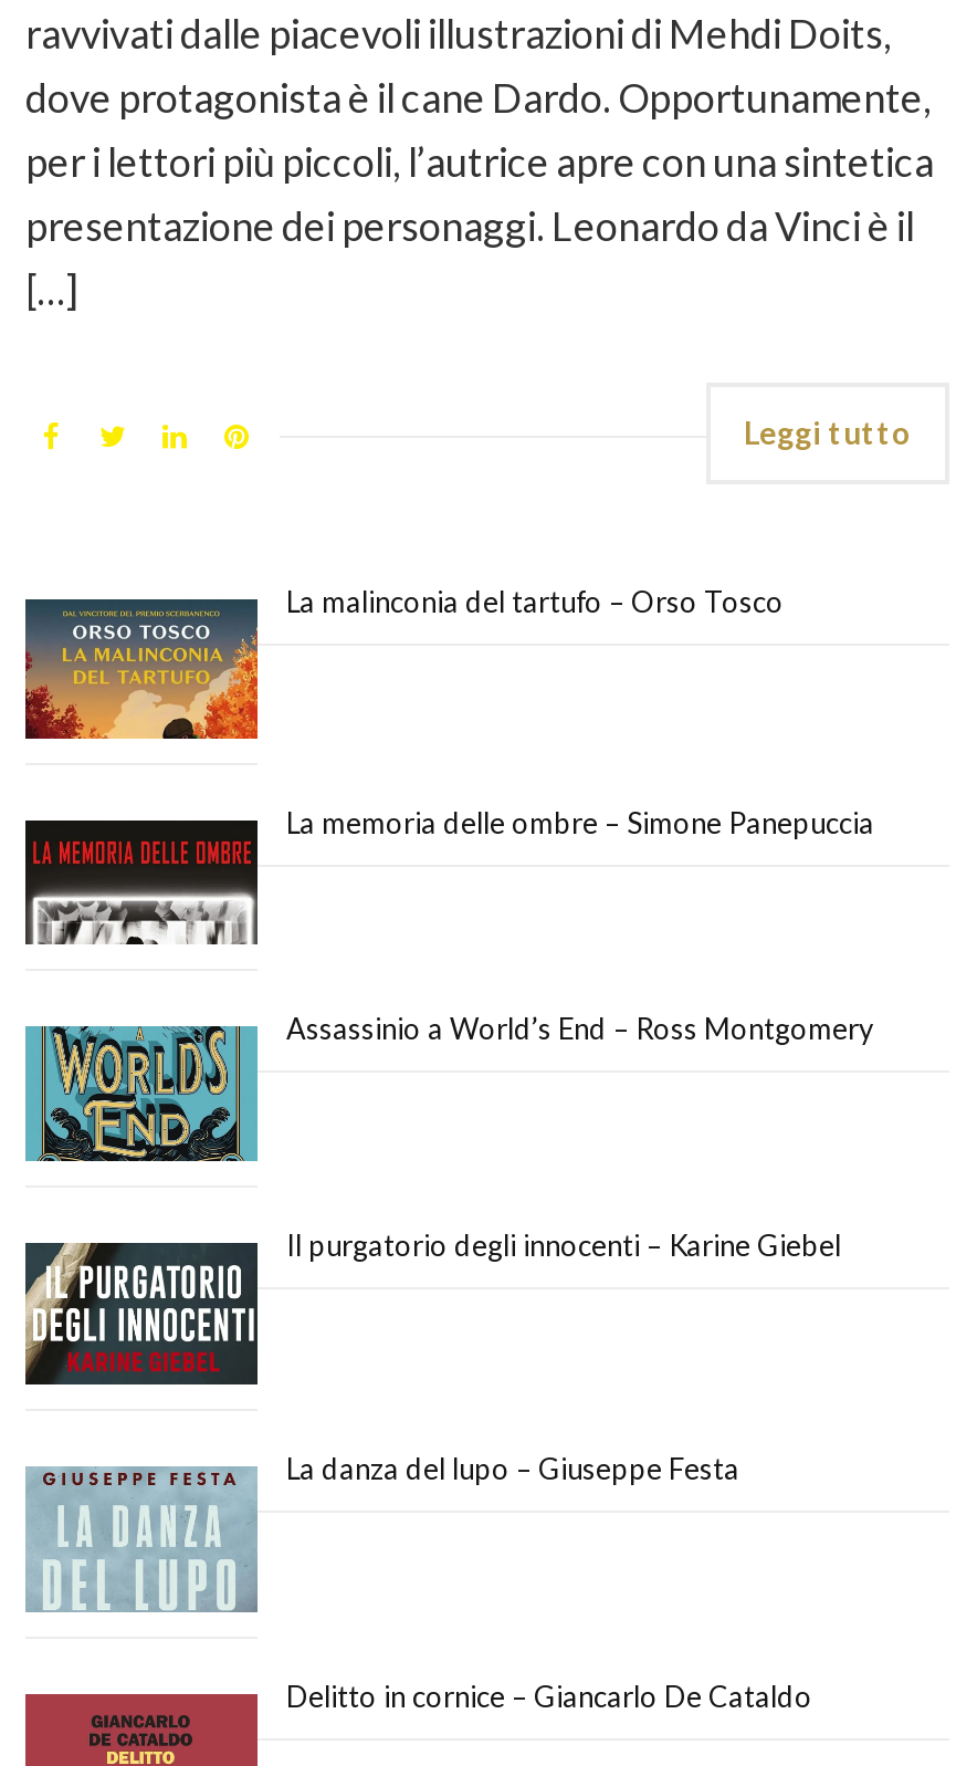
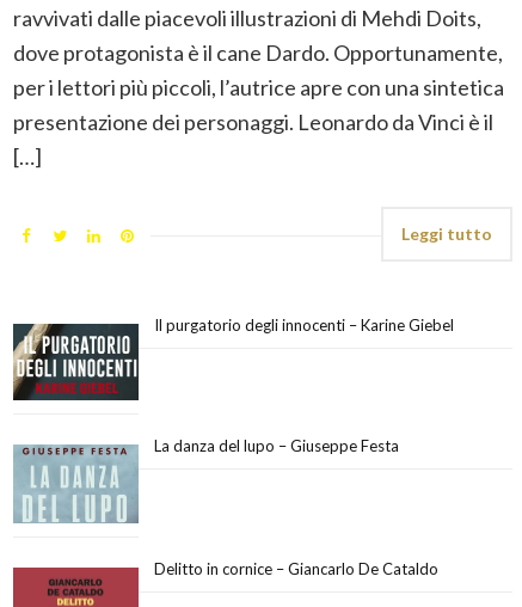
[23,585,784,741] [image] | La malinconia del tartufo – Orso Tosco -> none
[23,805,874,947] [image] | La memoria delle ombre – Simone Panepuccia -> none
[23,1010,874,1163] [image] | Assassinio a World’s End – Ross Montgomery -> none

